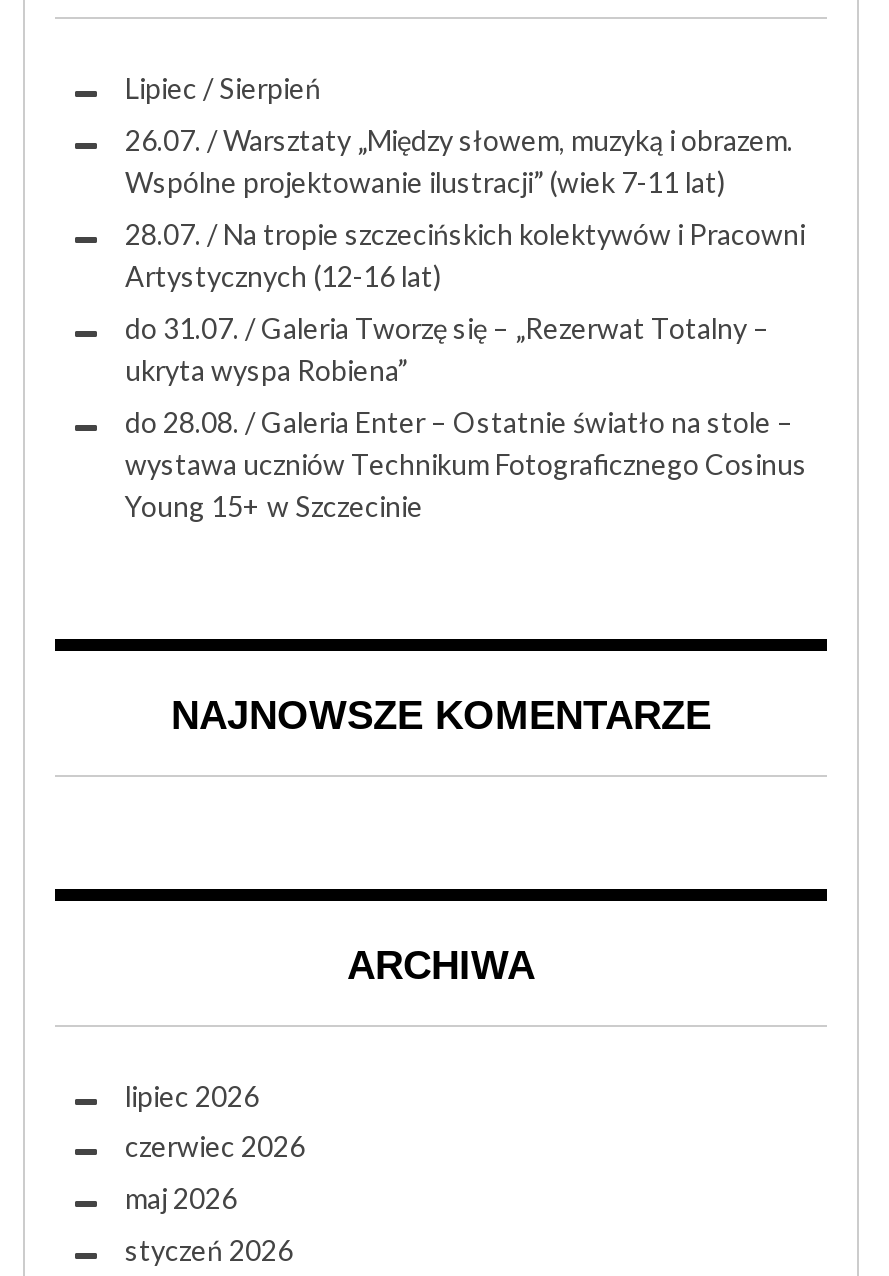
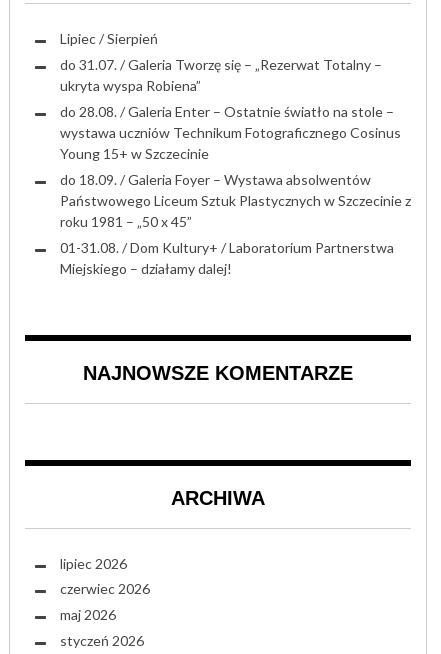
[125,123,805,293] 26.07. / Warsztaty „Między słowem, muzyką i obrazem. | Wspólne projektowanie ilustracji” (wiek 7-11 lat) | 28.07. / Na tropie szczecińskich kolektywów i Pracowni | Artystycznych (12-16 lat) -> none
moved [125,310,807,522] -> [60,56,401,162]: do 31.07. / Galeria Tworzę się – „Rezerwat Totalny – | ukryta wyspa Robiena” | do 28.08. / Galeria Enter – Ostatnie światło na stole – | wystawa uczniów Technikum Fotograficznego Cosinus | Young 15+ w Szczecinie
none -> [60,171,411,277] do 18.09. / Galeria Foyer – Wystawa absolwentów | Państwowego Liceum Sztuk Plastycznych w Szczecinie z | roku 1981 – „50 x 45” | 01-31.08. / Dom Kultury+ / Laboratorium Partnerstwa | Miejskiego – działamy dalej!

